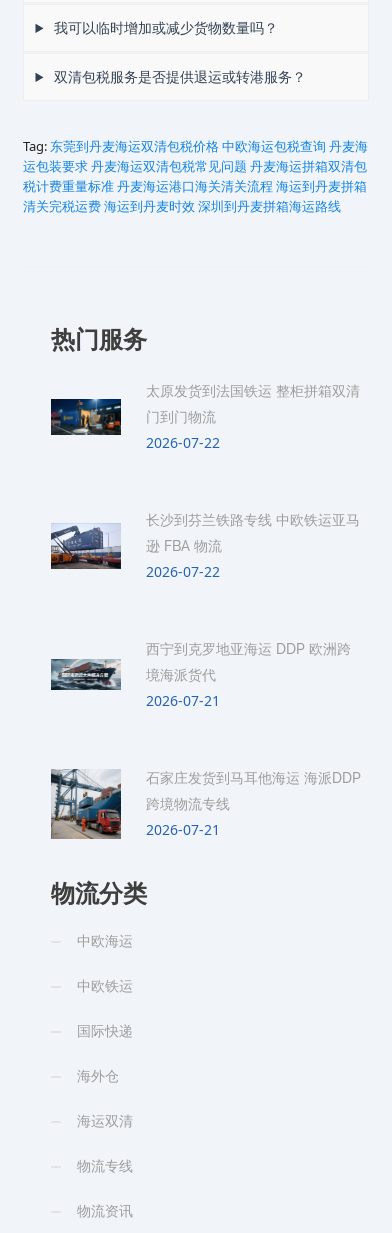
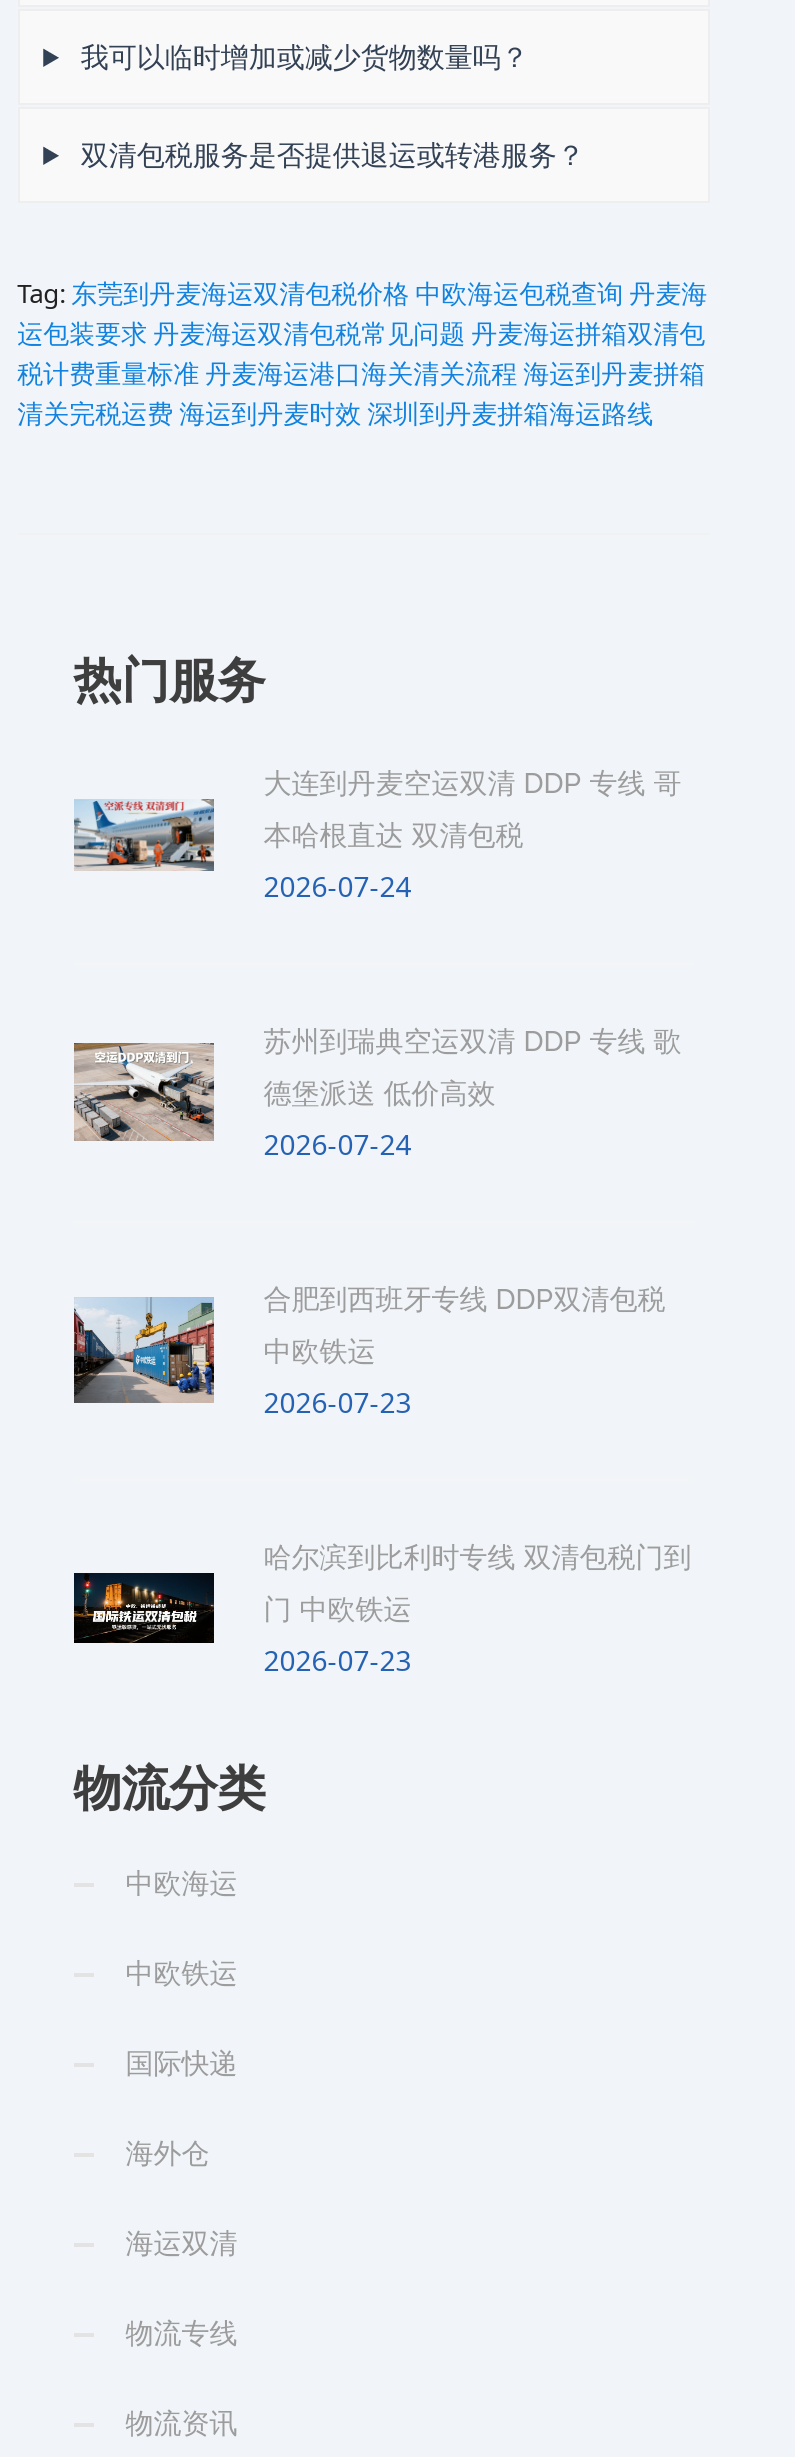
[50,383,360,436] [image] | 太原发货到法国铁运 整柜拼箱双清 -> [72,767,682,873] [image] | 大连到丹麦空运双清 DDP 专线 哥
[146,409,220,452] 门到门物流 | 2026-07-22 -> [264,819,524,905] 本哈根直达 双清包税 | 2026-07-24
[50,512,360,570] [image] | 长沙到芬兰铁路专线 中欧铁运亚马 -> [72,1025,682,1143] [image] | 苏州到瑞典空运双清 DDP 专线 歌
[146,538,222,581] 逊 FBA 物流 | 2026-07-22 -> [264,1077,496,1163] 德堡派送 低价高效 | 2026-07-24
[50,641,351,701] [image] | 西宁到克罗地亚海运 DDP 欧洲跨 -> [72,1283,666,1405] [image] | 合肥到西班牙专线 DDP双清包税
[146,667,220,710] 境海派货代 | 2026-07-21 -> [264,1335,412,1421] 中欧铁运 | 2026-07-23
[50,768,361,840] [image] | 石家庄发货到马耳他海运 海派DDP -> [72,1539,692,1679] [image] | 哈尔滨到比利时专线 双清包税门到
[146,796,230,839] 跨境物流专线 | 2026-07-21 -> [264,1593,412,1679] 门 中欧铁运 | 2026-07-23

